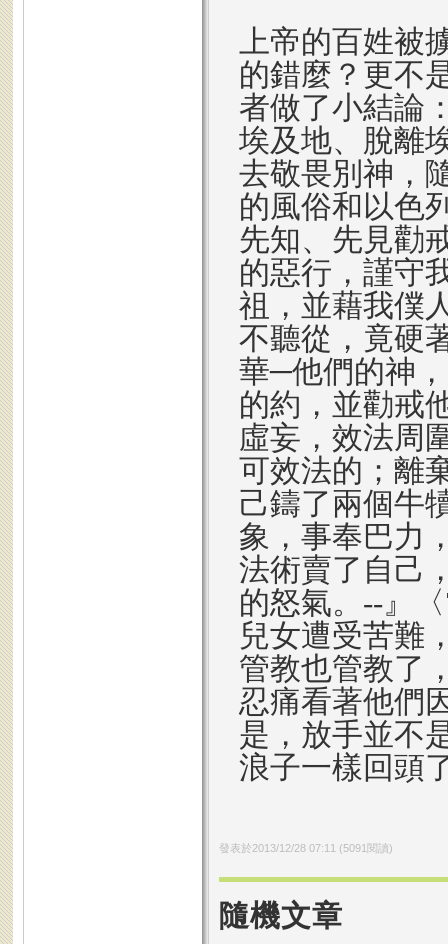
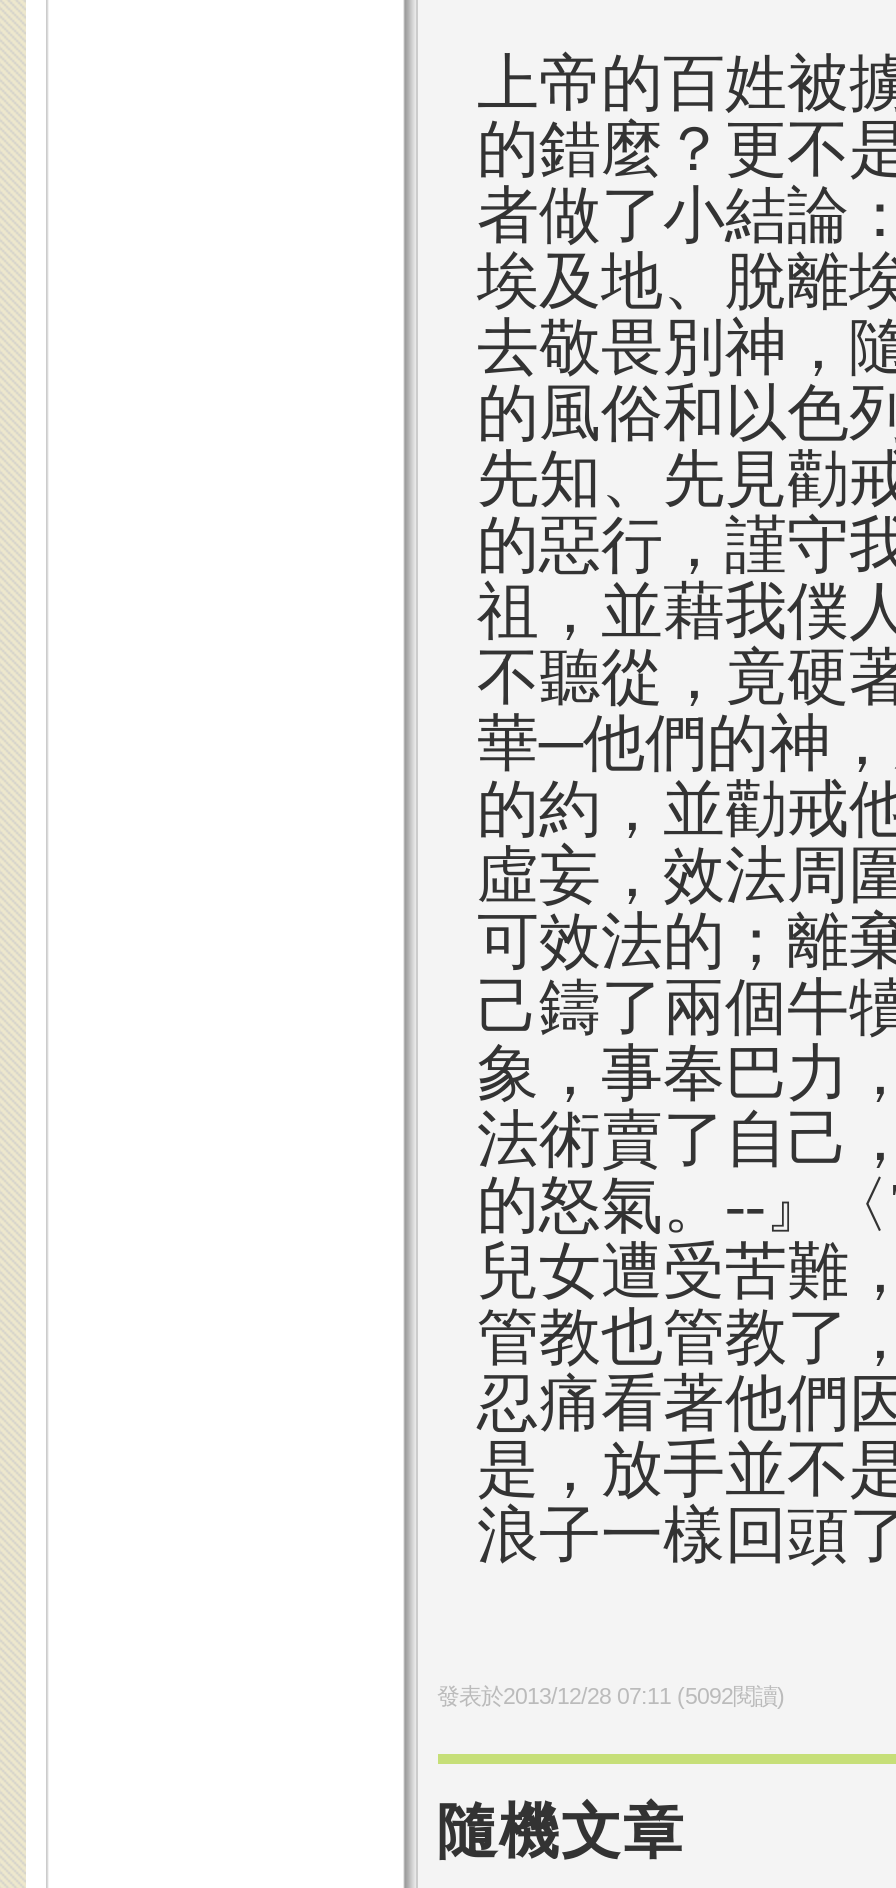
[218,842,392,854] 發表於2013/12/28 07:11 (5091閱讀) -> [437,1684,785,1708] 發表於2013/12/28 07:11 (5092閱讀)

